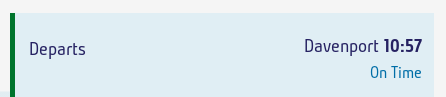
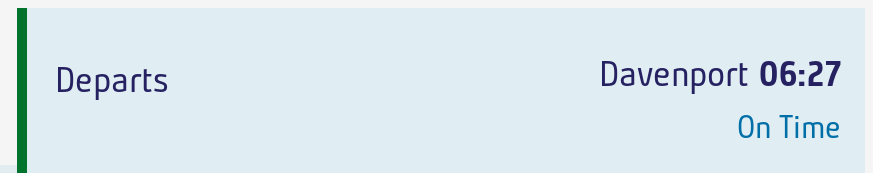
[304,35,422,57] Davenport 10:57 -> [599,52,841,96] Davenport 06:27

